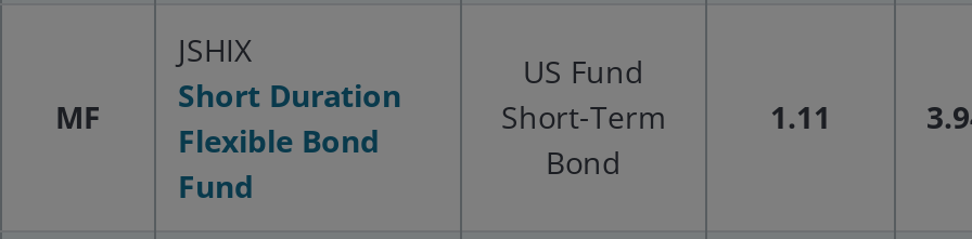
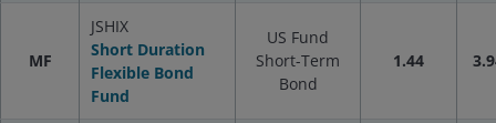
[770,95,831,136] 1.11 -> [393,49,424,70] 1.44

